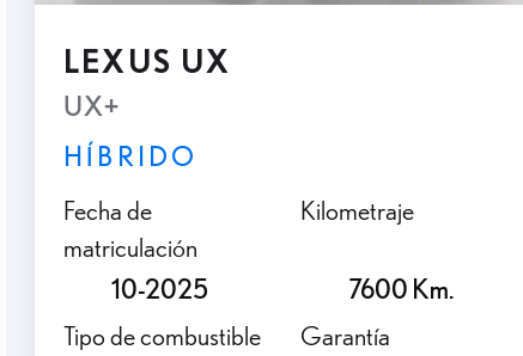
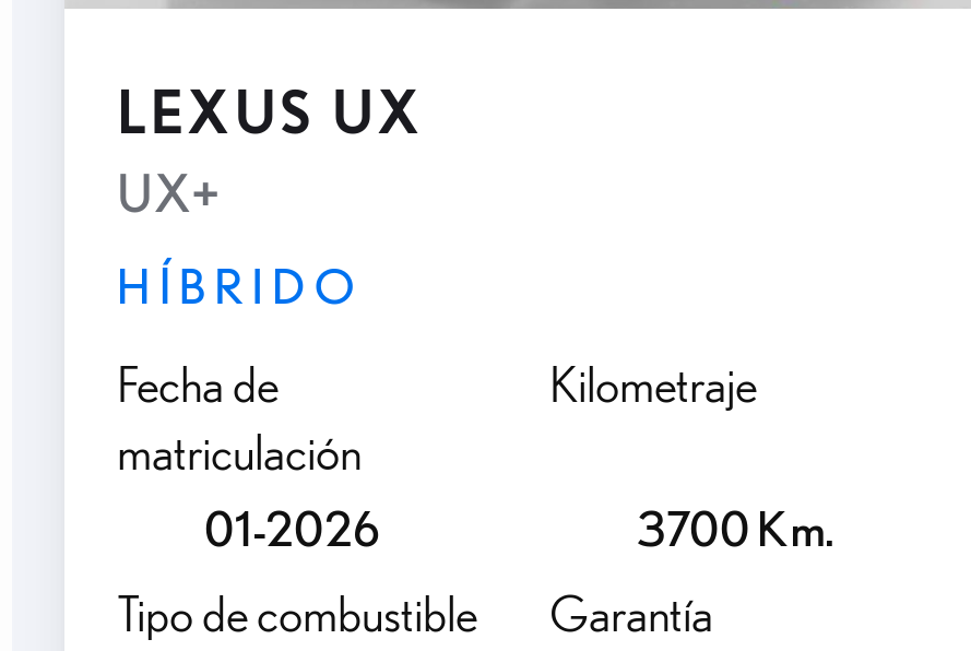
[111,272,208,305] 10-2025 -> [204,498,379,557] 01-2026
[348,272,454,305] 7600 Km. -> [637,498,833,557] 3700 Km.

